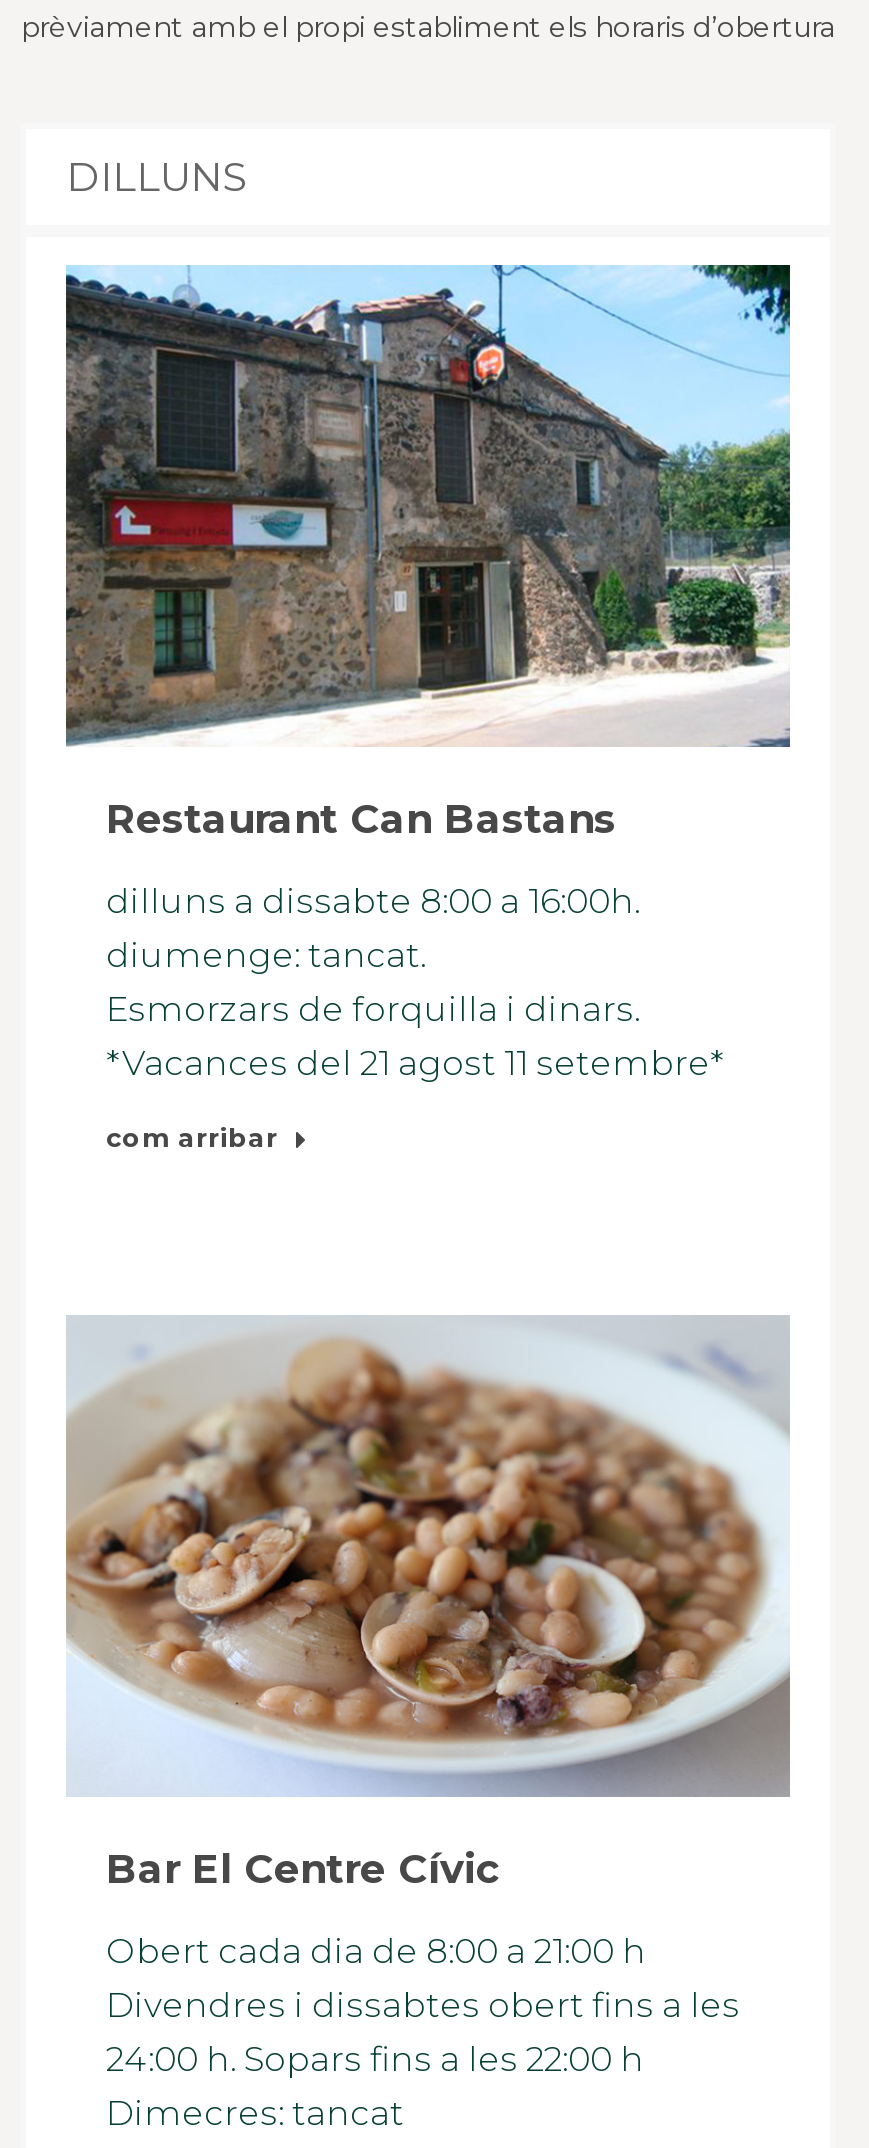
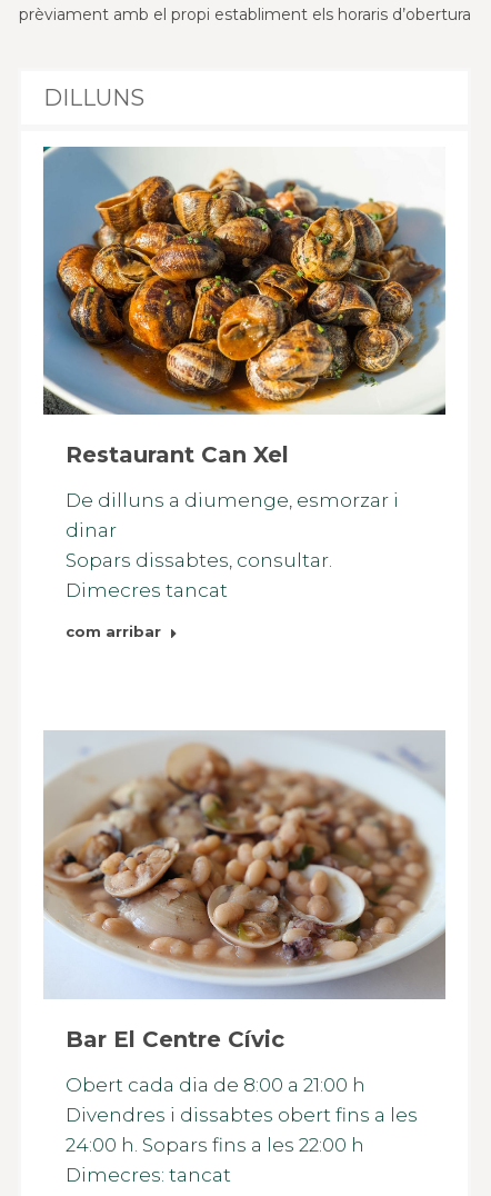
[64,262,792,843] [image] | Restaurant Can Bastans -> [42,146,445,468] [image] | Restaurant Can Xel
[106,881,724,1083] dilluns a dissabte 8:00 a 16:00h. | diumenge: tancat. | Esmorzars de forquilla i dinars. | *Vacances del 21 agost 11 setembre* -> [66,489,399,602] De dilluns a diumenge, esmorzar i | dinar | Sopars dissabtes, consultar. | Dimecres tancat

